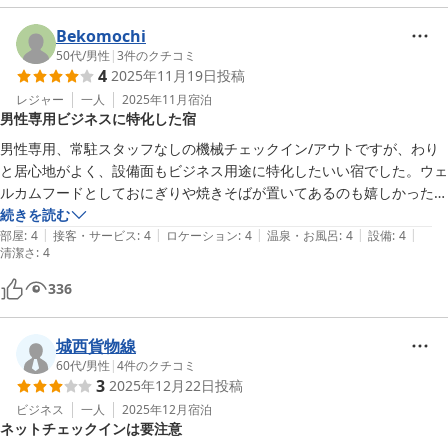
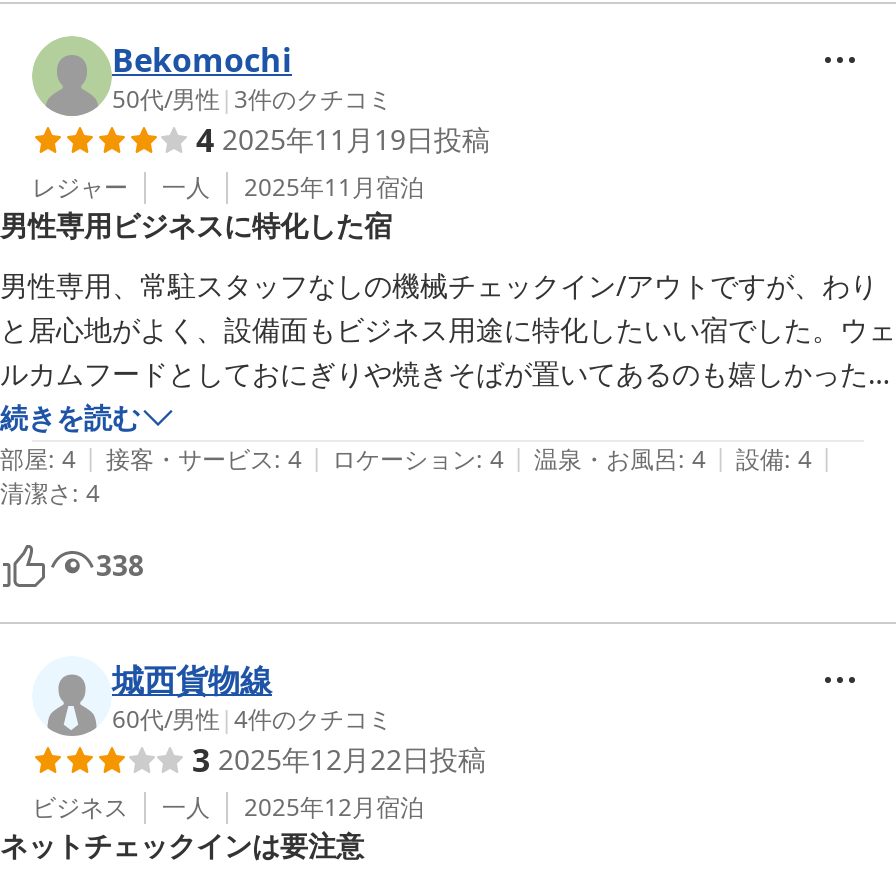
[48,279,72,298] 336 -> [96,546,144,584] 338

